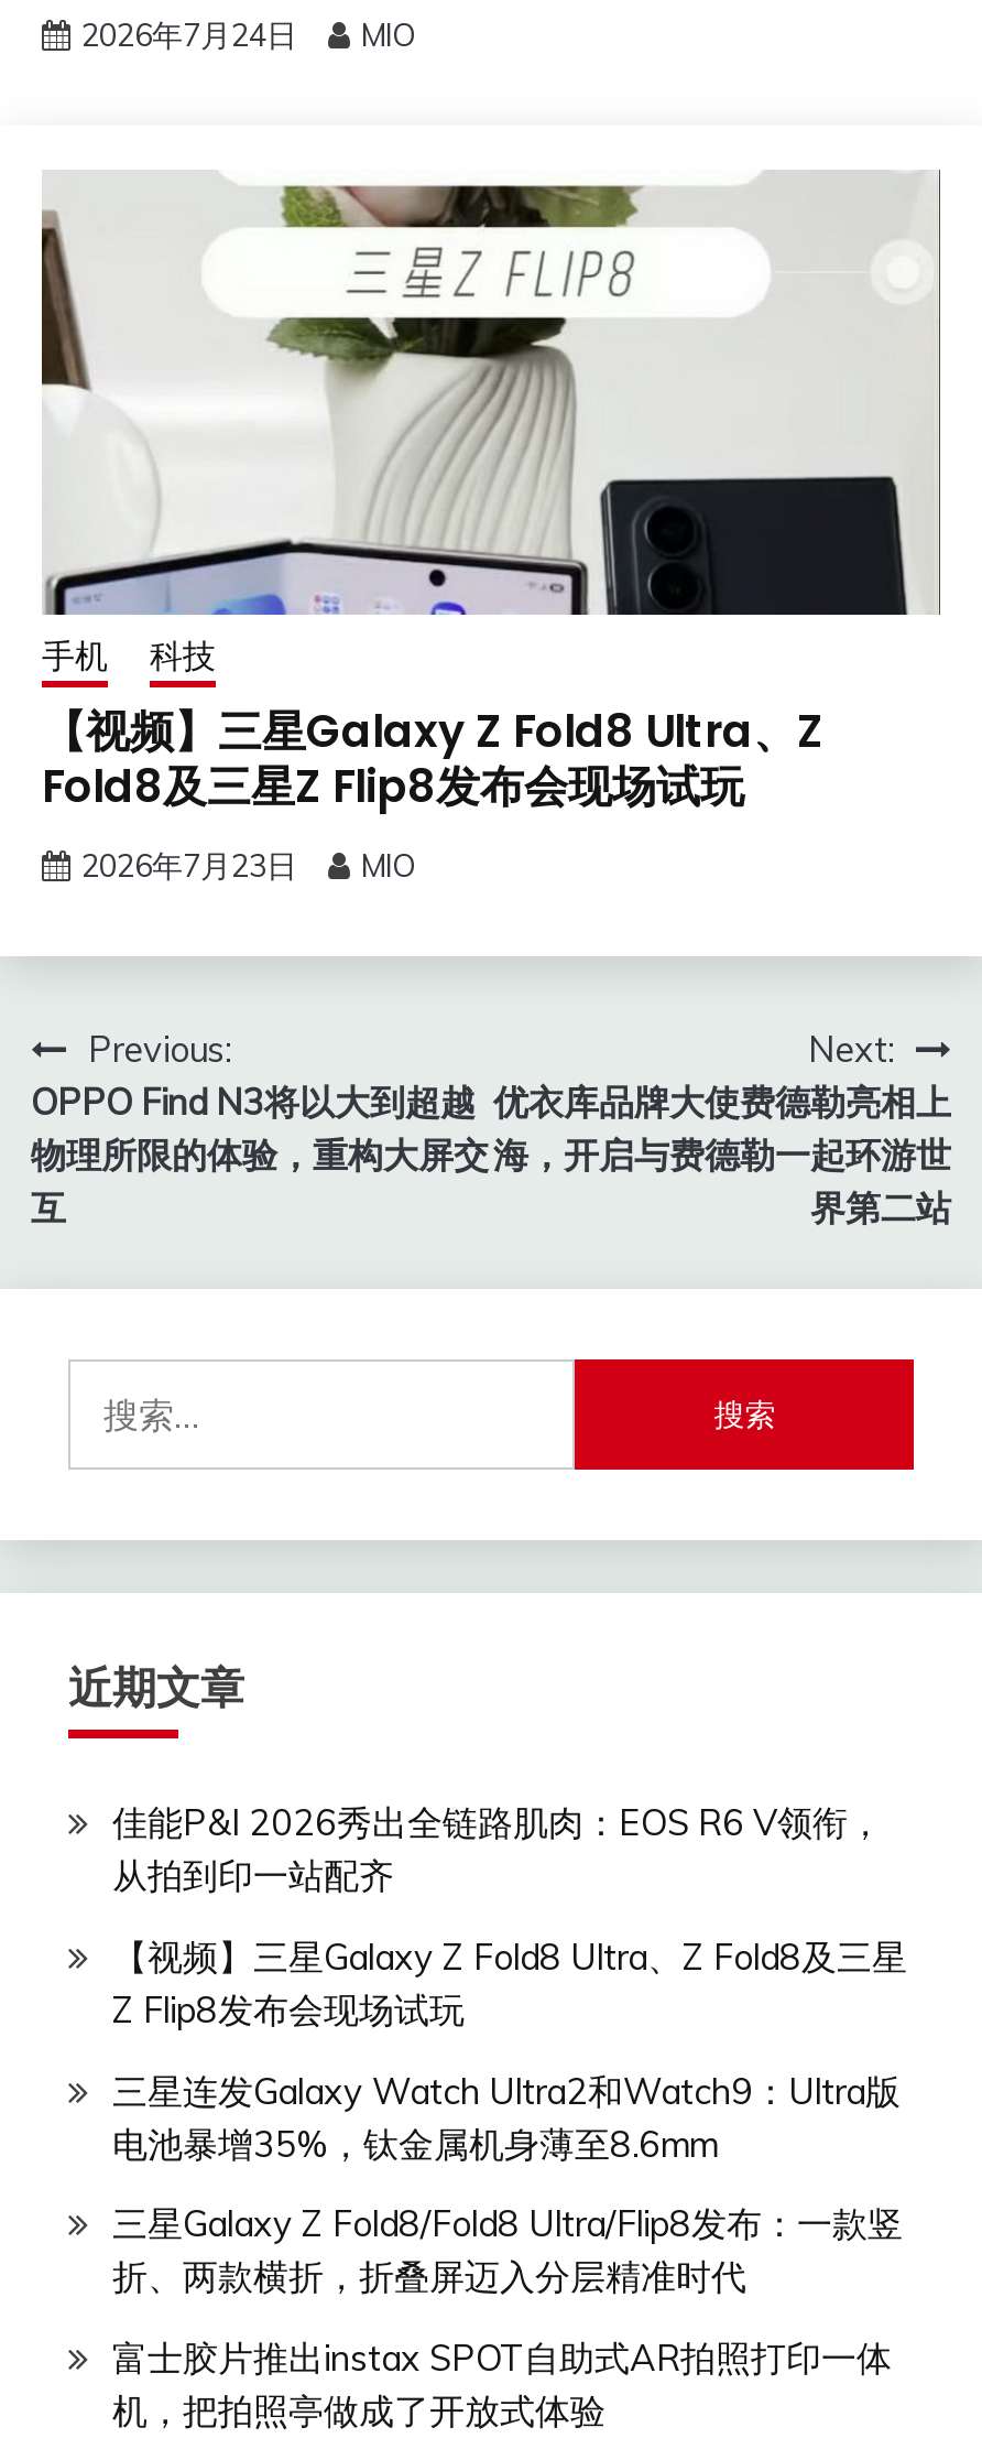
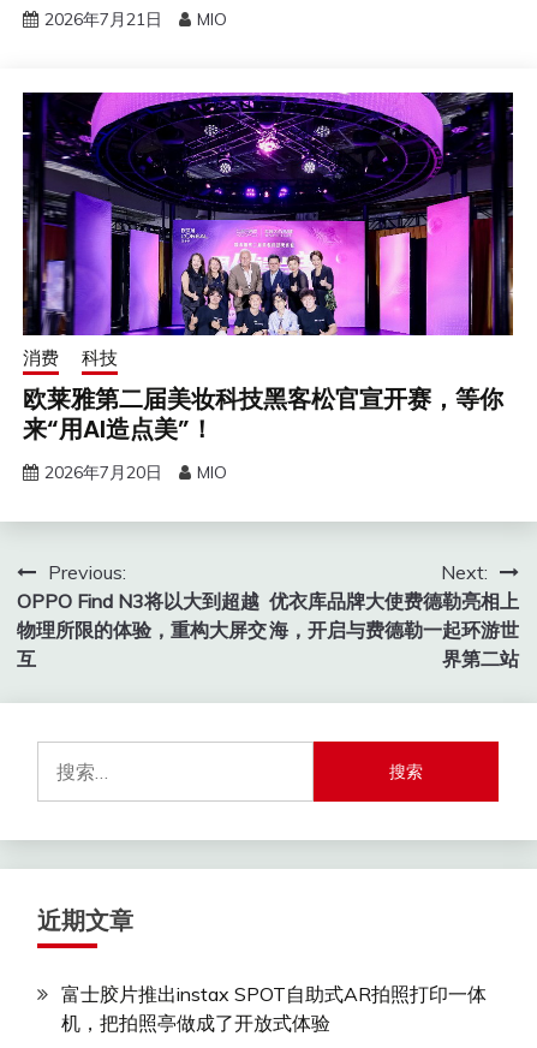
[81,15,416,55] 2026年7月24日 MIO -> [44,8,227,30] 2026年7月21日 MIO
[40,170,938,676] [image] | 手机 -> [22,91,513,369] [image] | 消费
[42,701,823,817] 【视频】三星Galaxy Z Fold8 Ultra、Z | Fold8及三星Z Flip8发布会现场试玩 -> [23,382,503,446] 欧莱雅第二届美妆科技黑客松官宣开赛，等你 | 来“用AI造点美”！
[81,846,416,886] 2026年7月23日 MIO -> [44,462,227,483] 2026年7月20日 MIO
[112,1800,907,2299] 佳能P&I 2026秀出全链路肌肉：EOS R6 V领衔， | 从拍到印一站配齐 | 【视频】三星Galaxy Z Fold8 Ultra、Z Fold8及三星 | Z Flip8发布会现场试玩 | 三星连发Galaxy Watch Ultra2和Watch9：Ultra版 | 电池暴增35%，钛金属机身薄至8.6mm | 三星Galaxy Z Fold8/Fold8 Ultra/Flip8发布：一款竖 | 折、两款横折，折叠屏迈入分层精准时代 -> none

